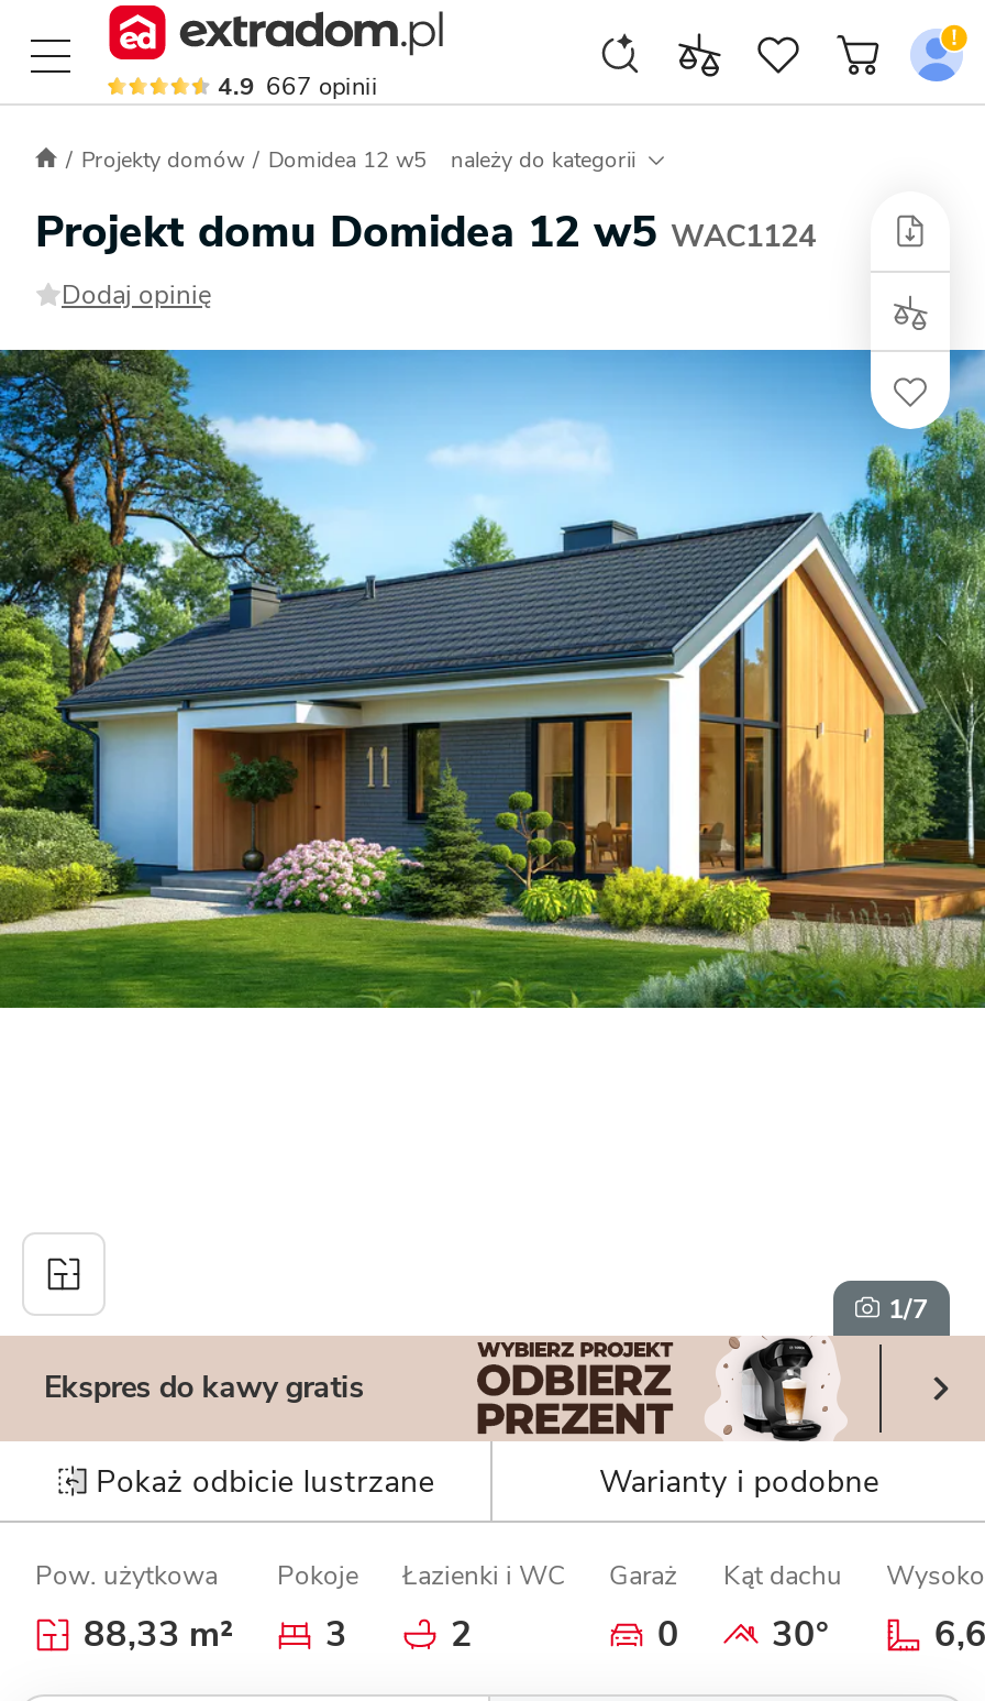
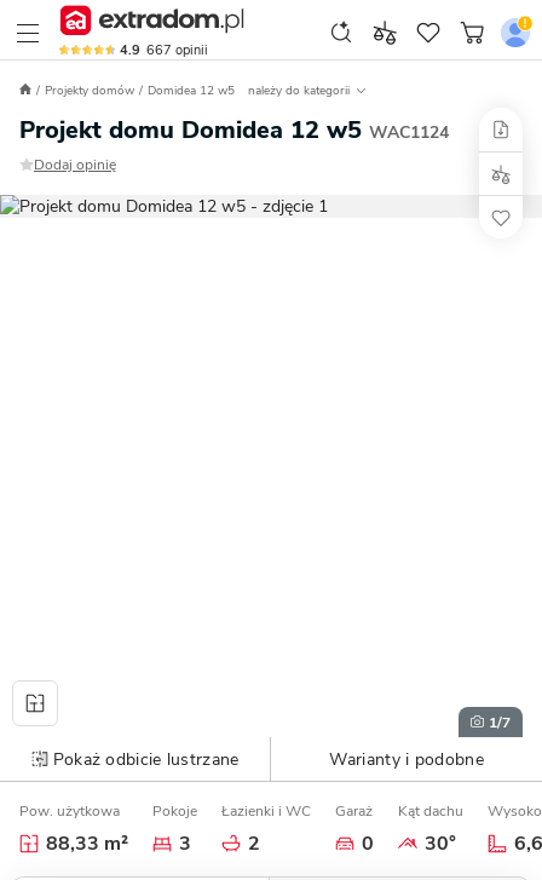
[7,348,978,1010] [image] -> none
[44,1368,364,1409] Ekspres do kawy gratis -> none

